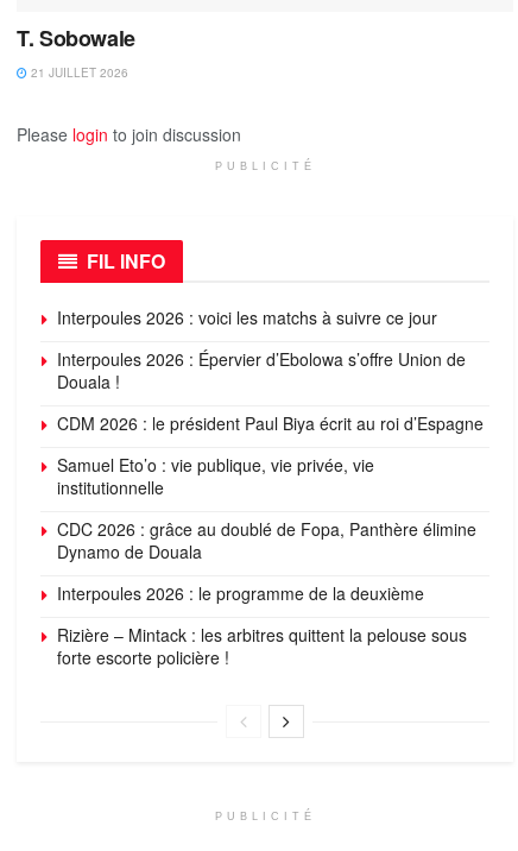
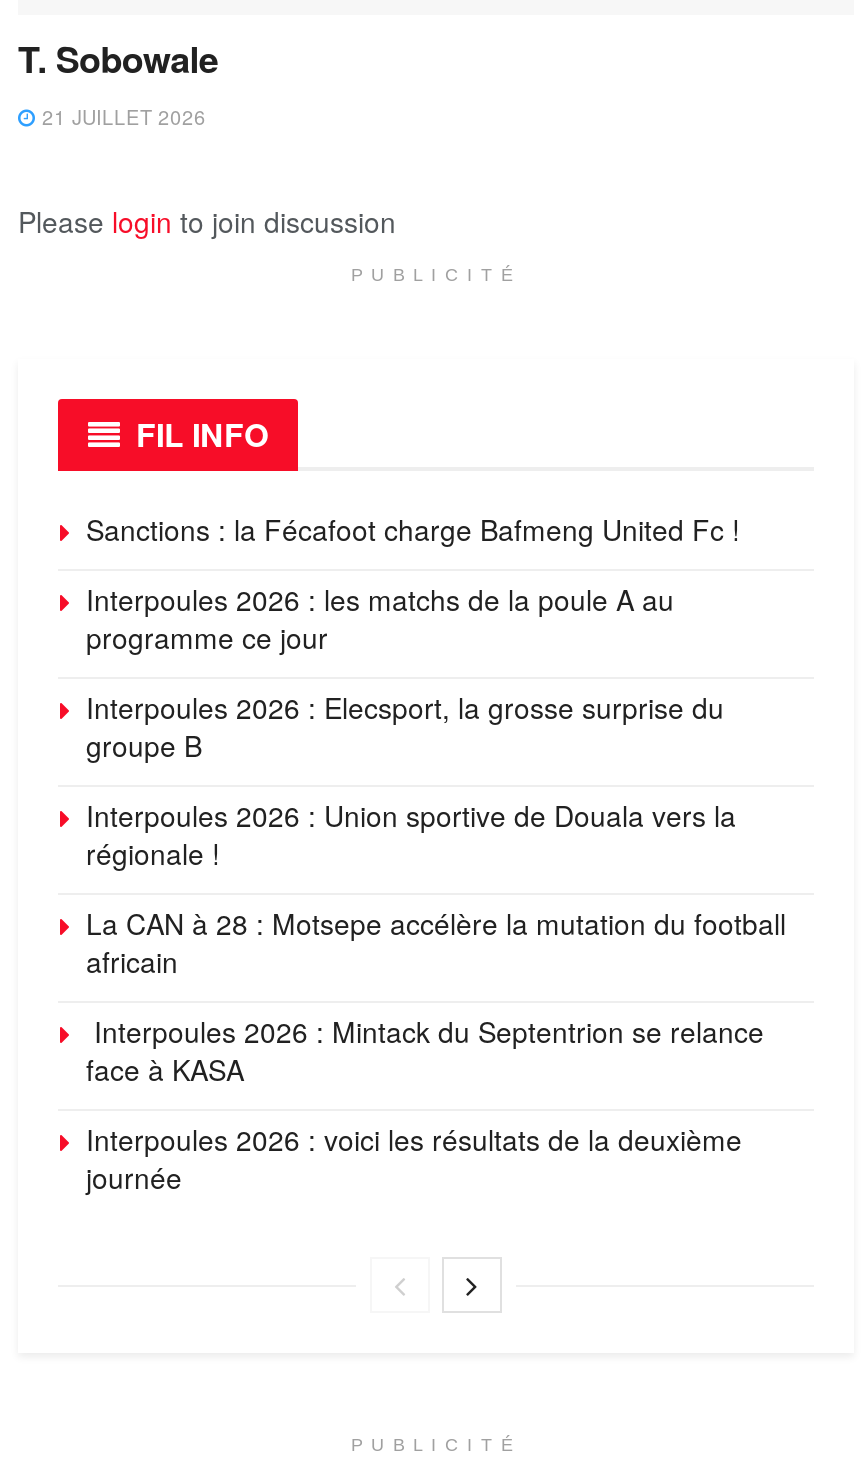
[57,305,437,329] Interpoules 2026 : voici les matchs à suivre ce jour -> [86,509,740,549] Sanctions : la Fécafoot charge Bafmeng United Fc !
[57,347,466,393] Interpoules 2026 : Épervier d’Ebolowa s’offre Union de | Douala ! -> [86,579,674,657] Interpoules 2026 : les matchs de la poule A au | programme ce jour
[57,411,484,435] CDM 2026 : le président Paul Biya écrit au roi d’Espagne -> [86,687,724,765] Interpoules 2026 : Elecsport, la grosse surprise du | groupe B
[57,453,374,499] Samuel Eto’o : vie publique, vie privée, vie | institutionnelle -> [86,795,736,873] Interpoules 2026 : Union sportive de Douala vers la | régionale !
[57,517,476,563] CDC 2026 : grâce au doublé de Fopa, Panthère élimine | Dynamo de Douala -> [86,903,786,981] La CAN à 28 : Motsepe accélère la mutation du football | africain
[57,581,424,605] Interpoules 2026 : le programme de la deuxième -> [86,1011,764,1089] Interpoules 2026 : Mintack du Septentrion se relance | face à KASA
[57,623,467,669] Rizière – Mintack : les arbitres quittent la pelouse sous | forte escorte policière ! -> [86,1119,742,1197] Interpoules 2026 : voici les résultats de la deuxième | journée

